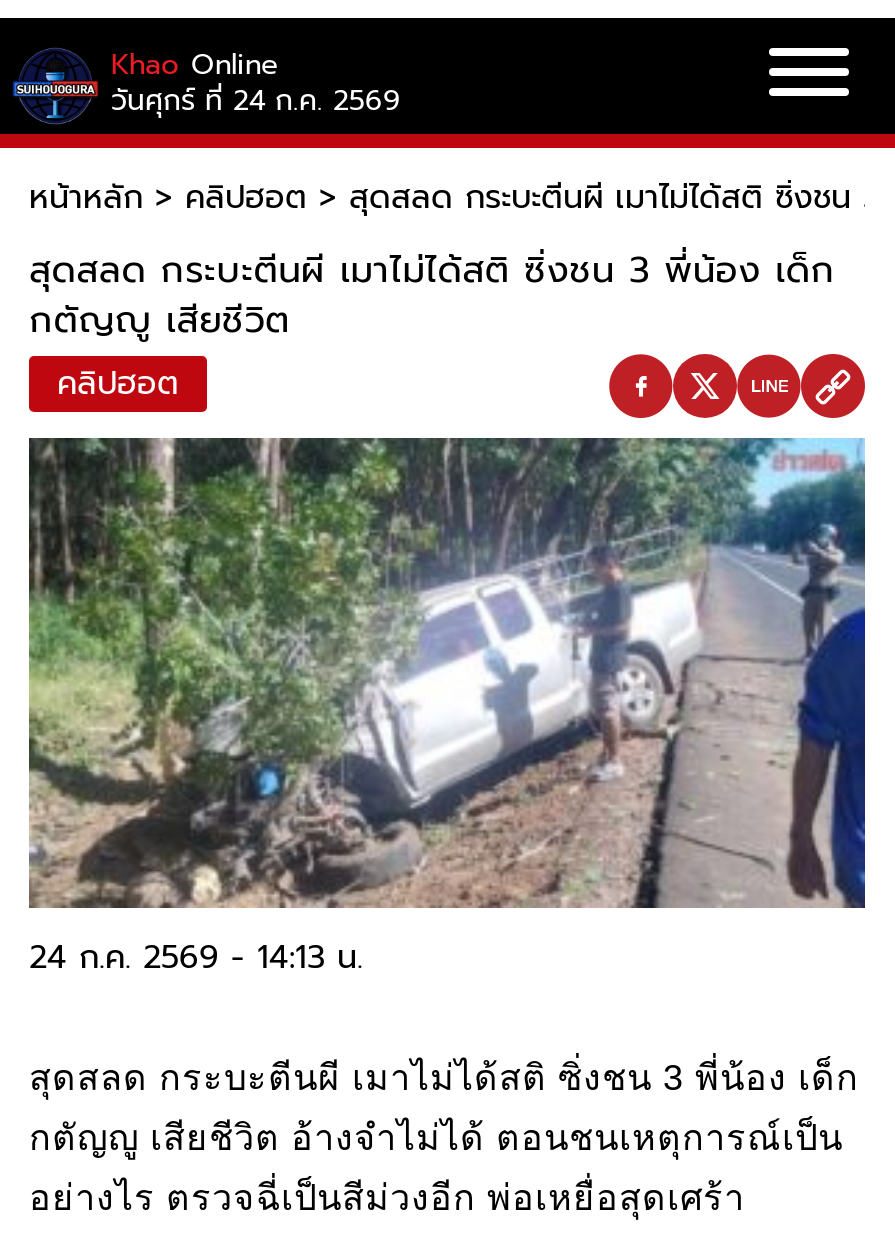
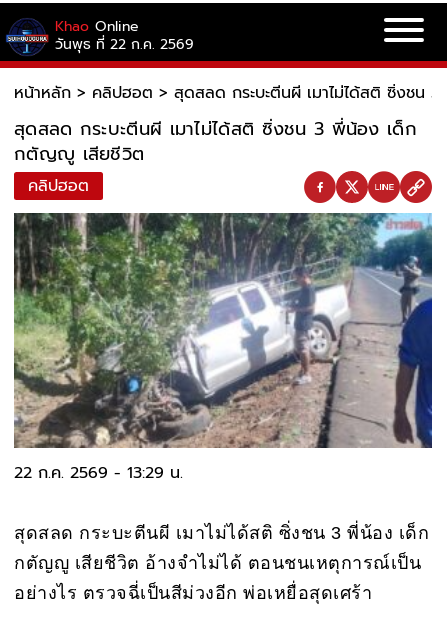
[111,80,401,122] วันศุกร์ ที่ 24 ก.ค. 2569 -> [55,34,194,55] วันพุธ ที่ 22 ก.ค. 2569
[29,935,363,983] 24 ก.ค. 2569 - 14:13 น. -> [14,461,183,485] 22 ก.ค. 2569 - 13:29 น.

